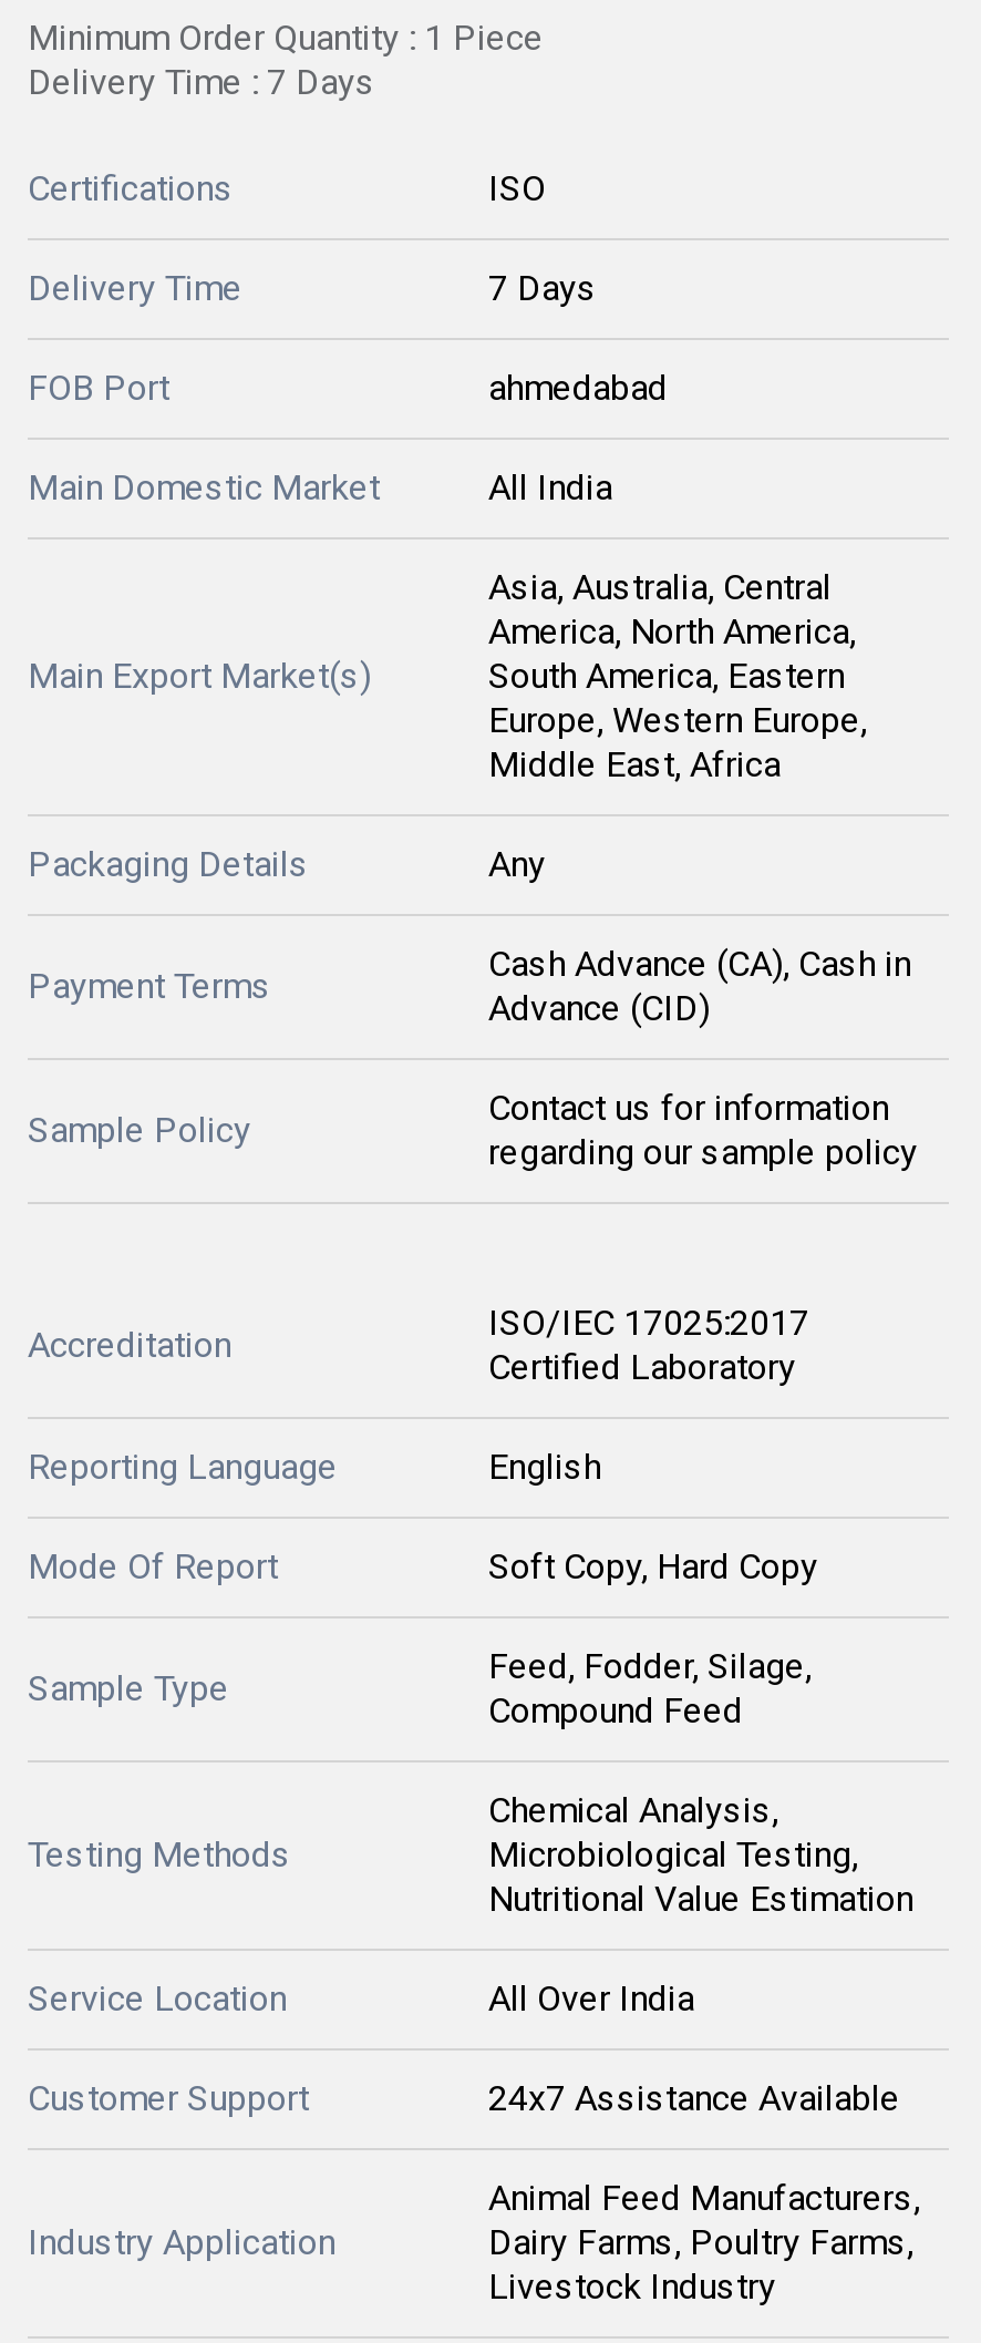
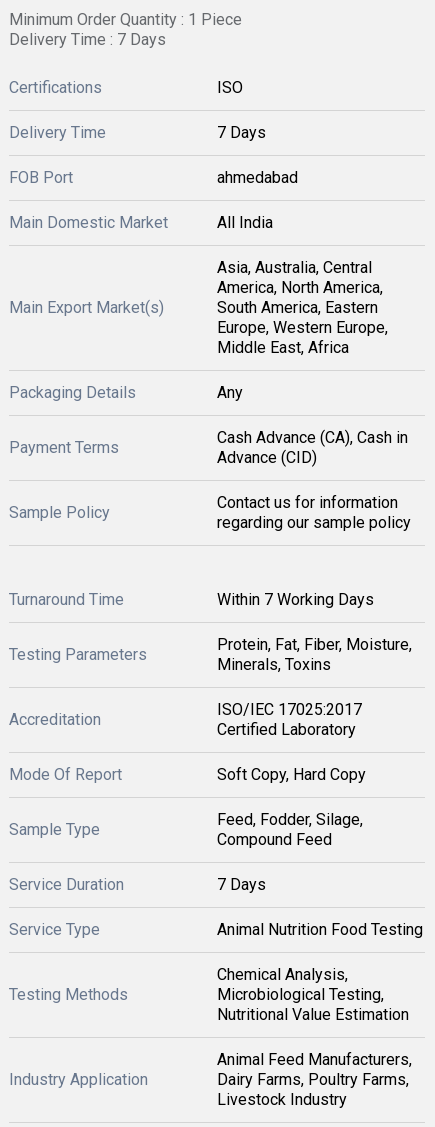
none -> [9,590,374,664] Turnaround Time | Within 7 Working Days | Testing Parameters
none -> [217,635,412,674] Protein, Fat, Fiber, Moisture, | Minerals, Toxins
moved [28,1302,809,1388] -> [9,700,362,739]: Accreditation | ISO/IEC 17025:2017 | Certified Laboratory
[28,1446,601,1488] Reporting Language | English -> none
none -> [9,875,423,939] Service Duration | 7 Days | Service Type | Animal Nutrition Food Testing
moved [28,1789,913,1920] -> [9,965,409,1024]: Testing Methods | Chemical Analysis, | Microbiological Testing, | Nutritional Value Estimation
[28,1977,900,2119] Service Location | All Over India | Customer Support | 24x7 Assistance Available -> none

